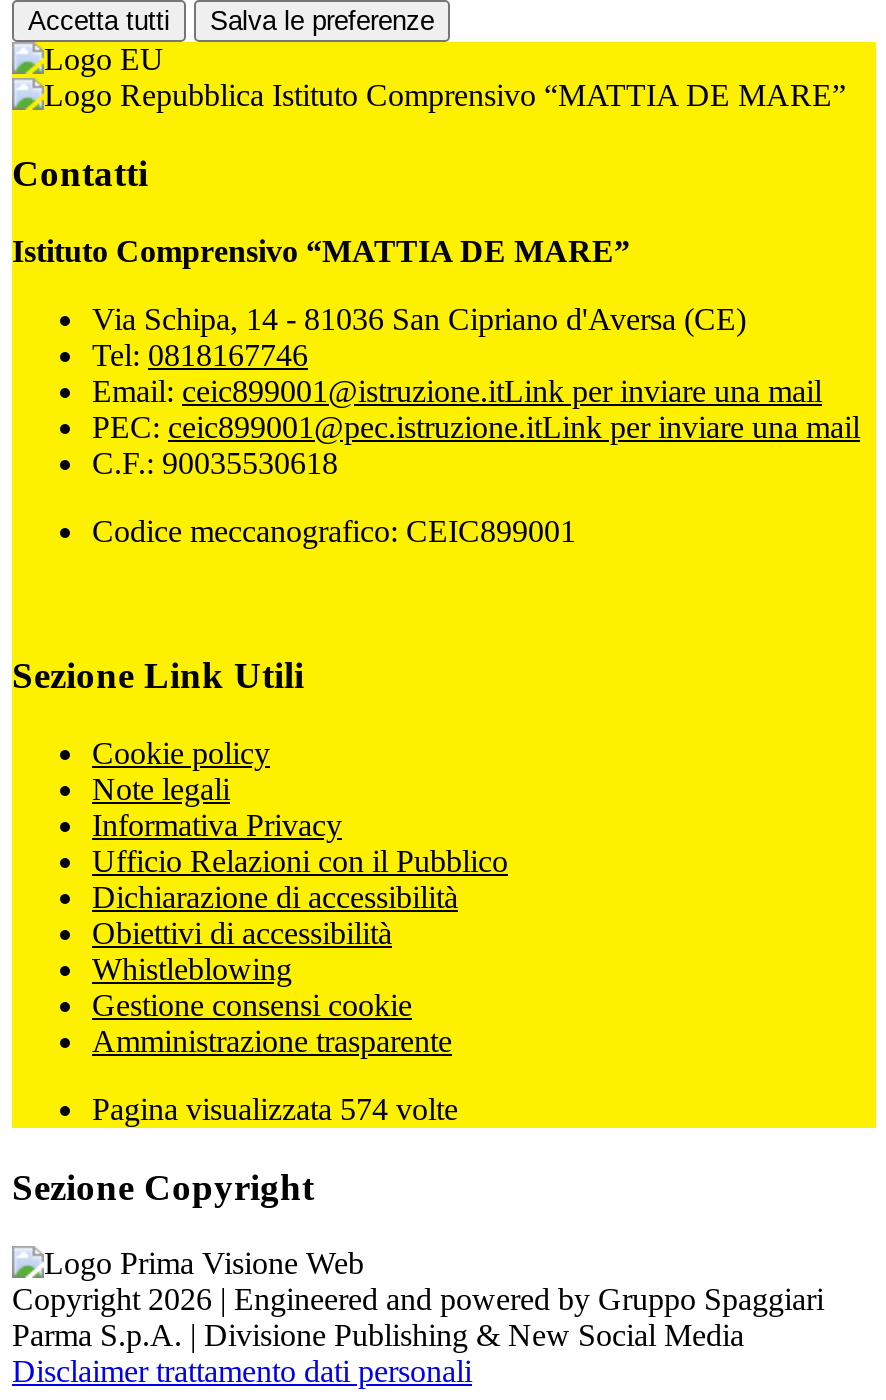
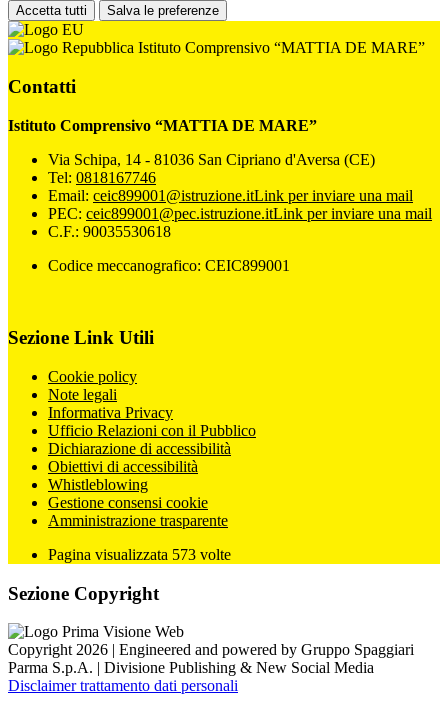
[92,1092,458,1126] Pagina visualizzata 574 volte -> [48,546,231,563] Pagina visualizzata 573 volte

